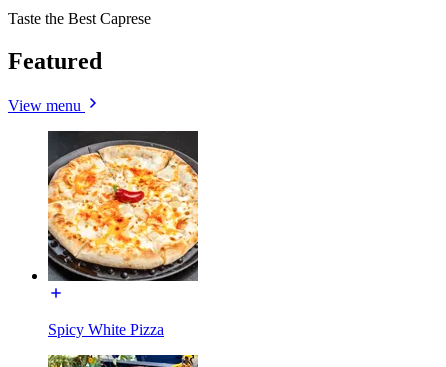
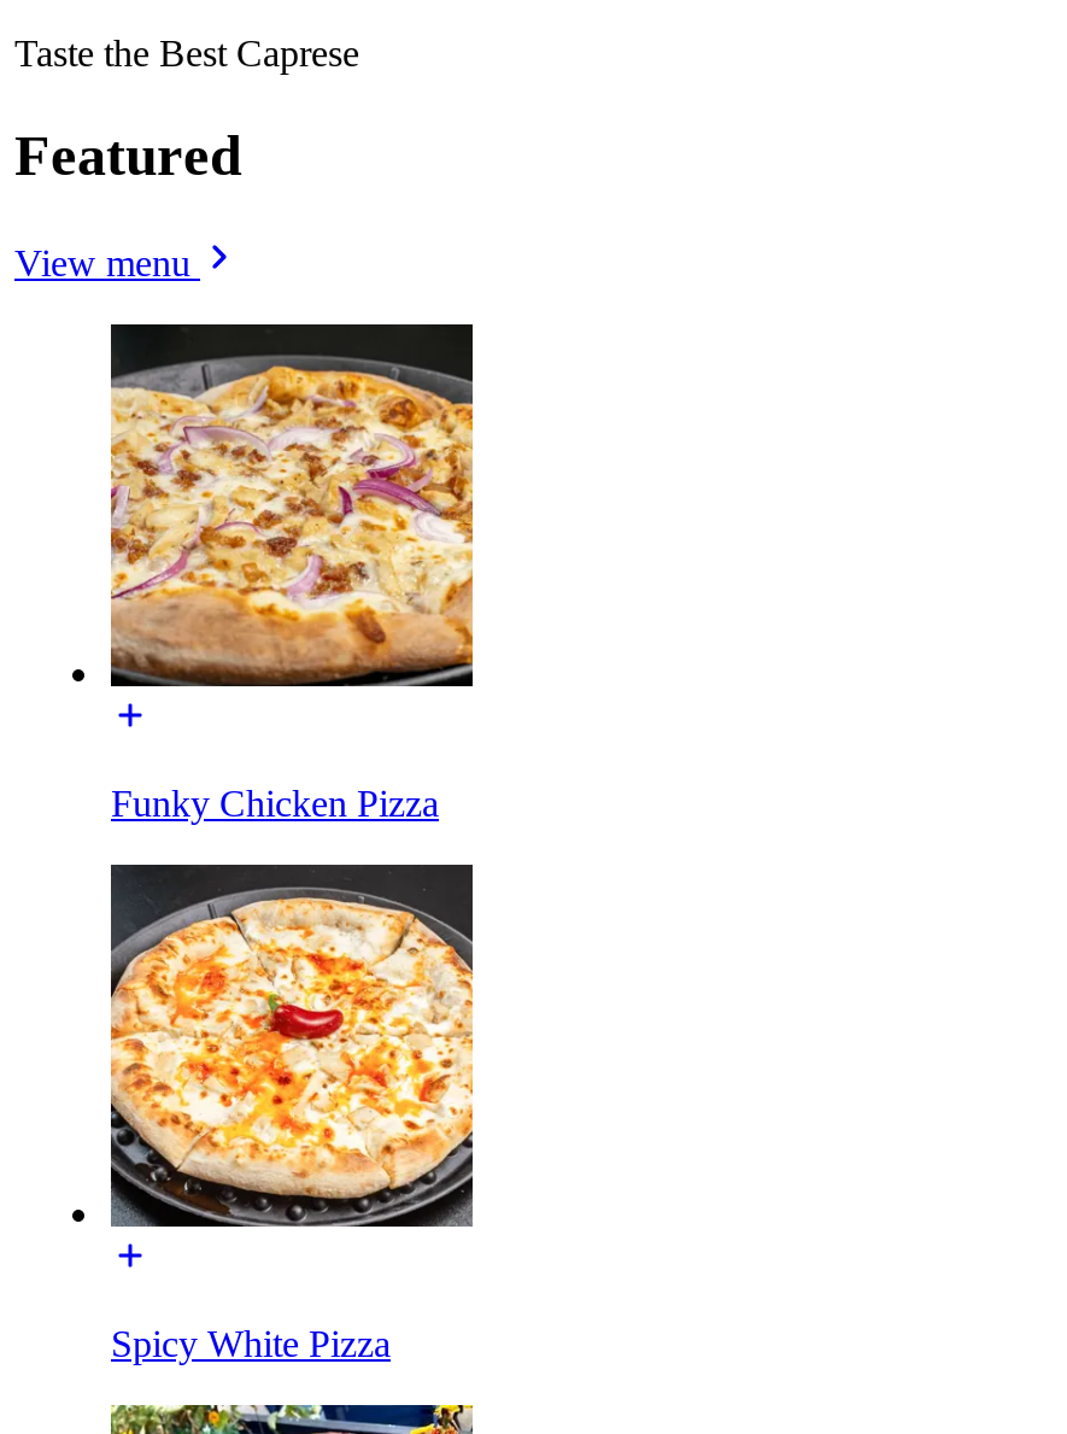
none -> [109,329,475,823] [image] | Funky Chicken Pizza

